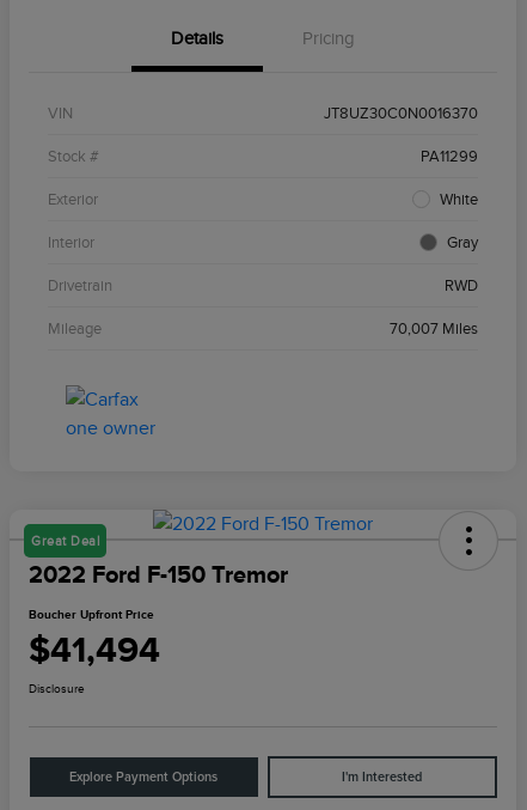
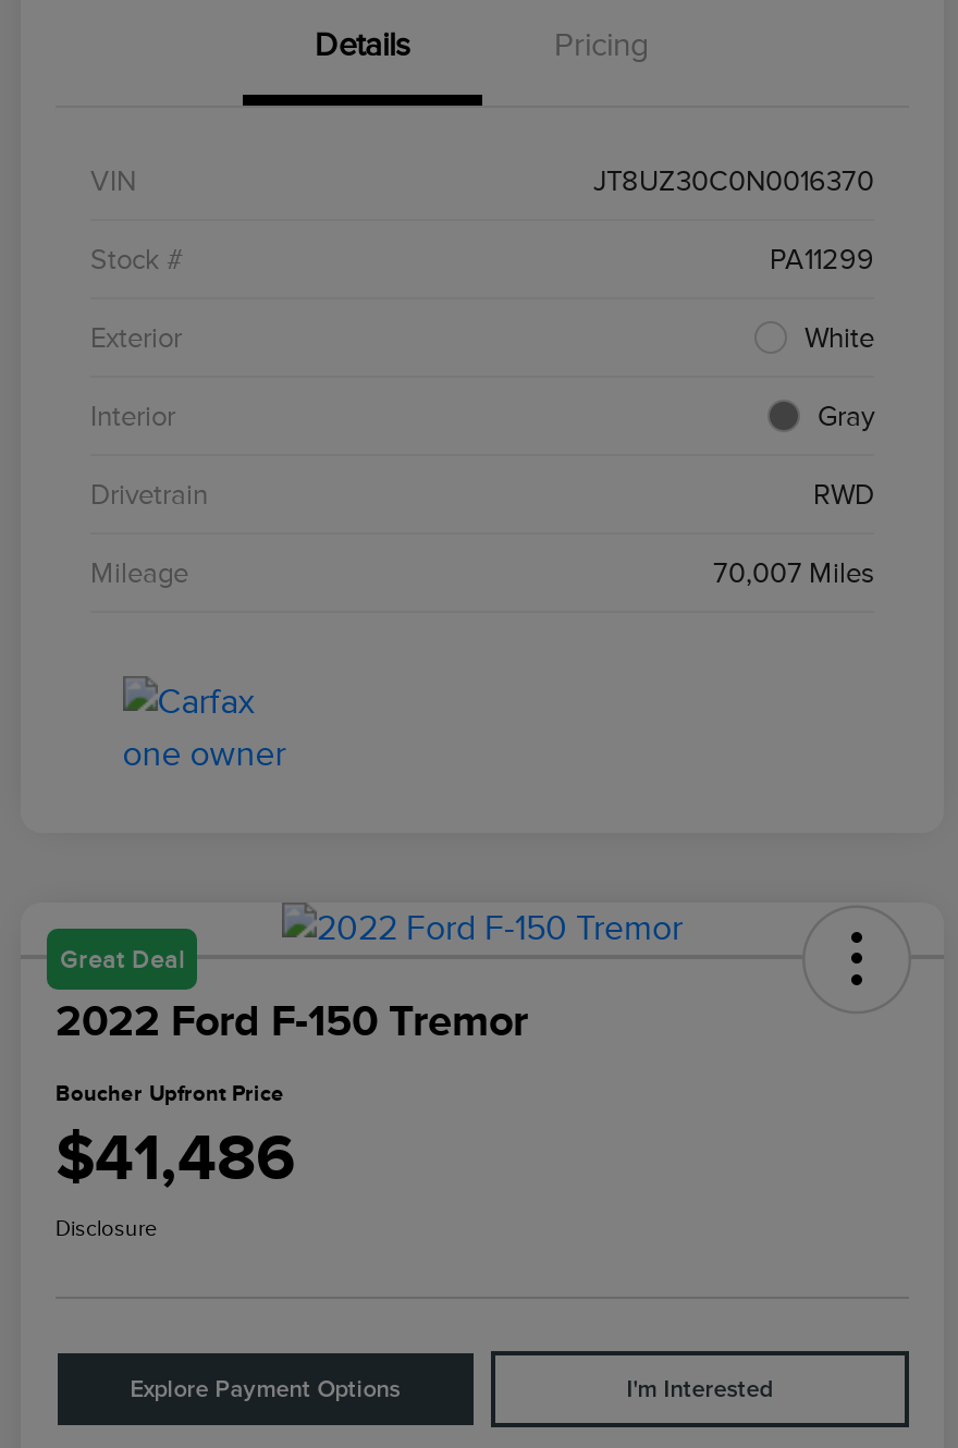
[29,630,160,670] $41,494 -> [56,1121,295,1195] $41,486

